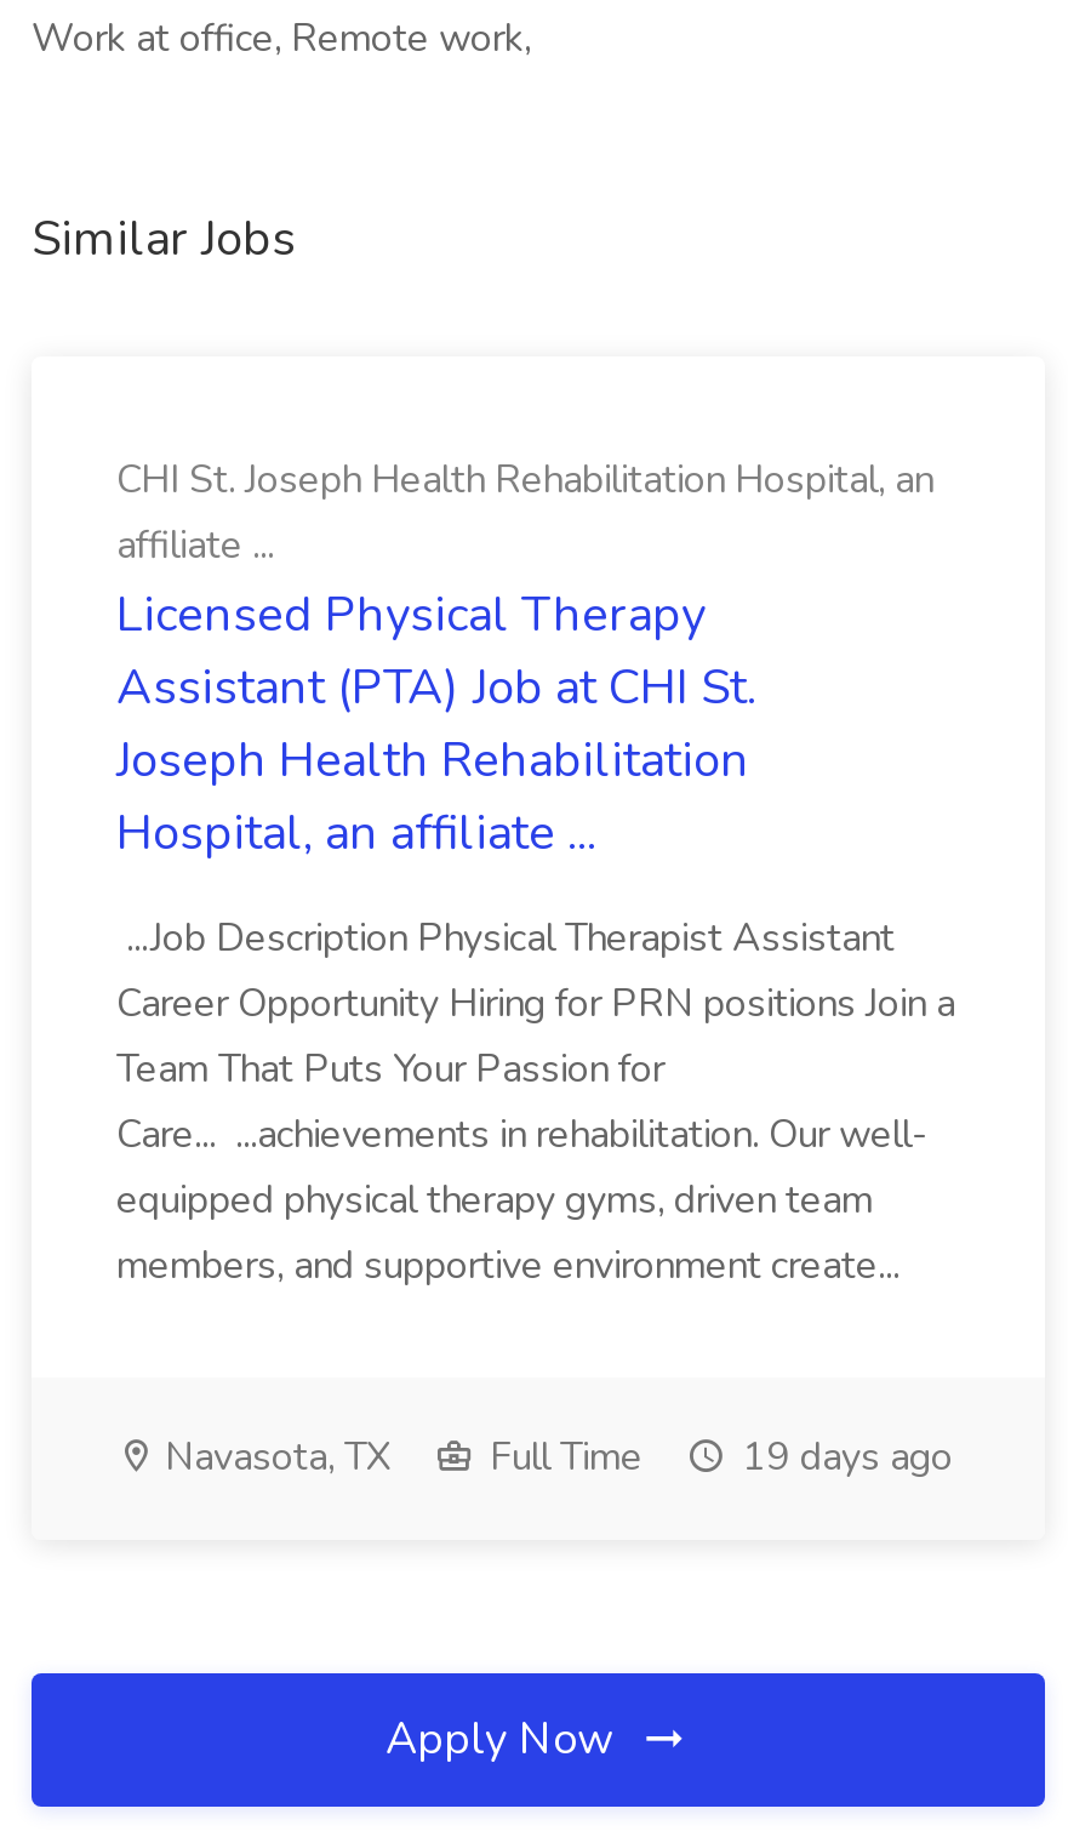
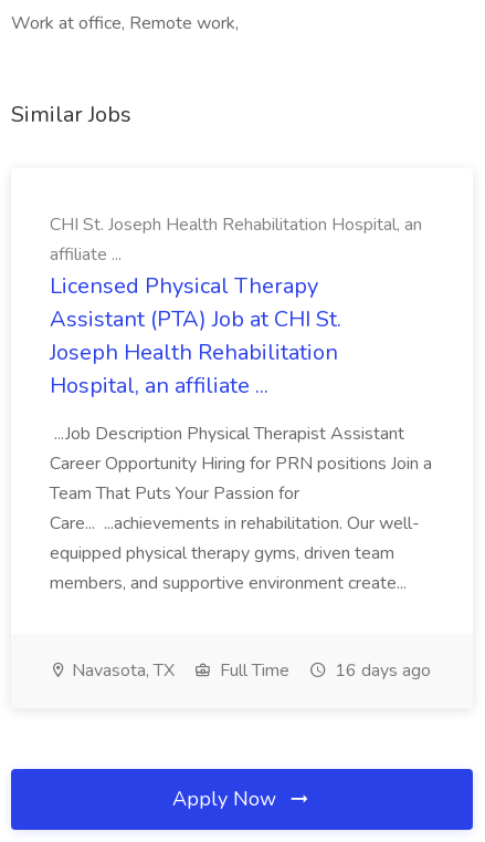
[155,1431,953,1484] Navasota, TX Full Time 19 days ago -> [67,658,431,683] Navasota, TX Full Time 16 days ago

